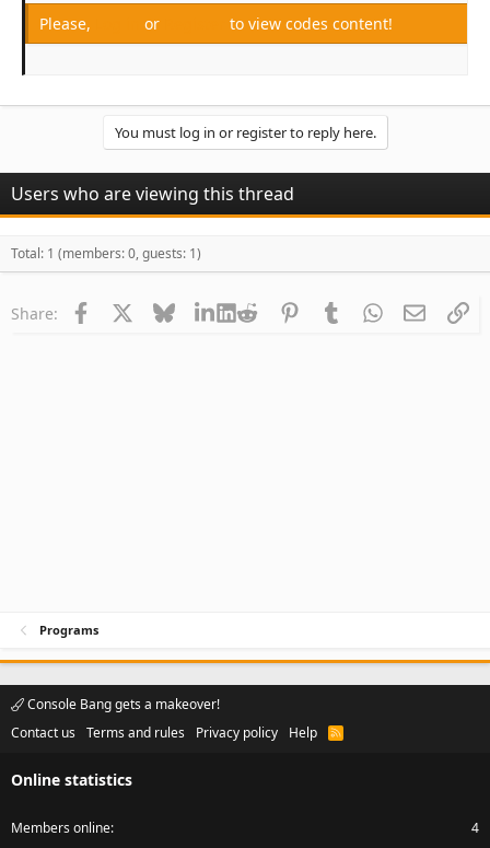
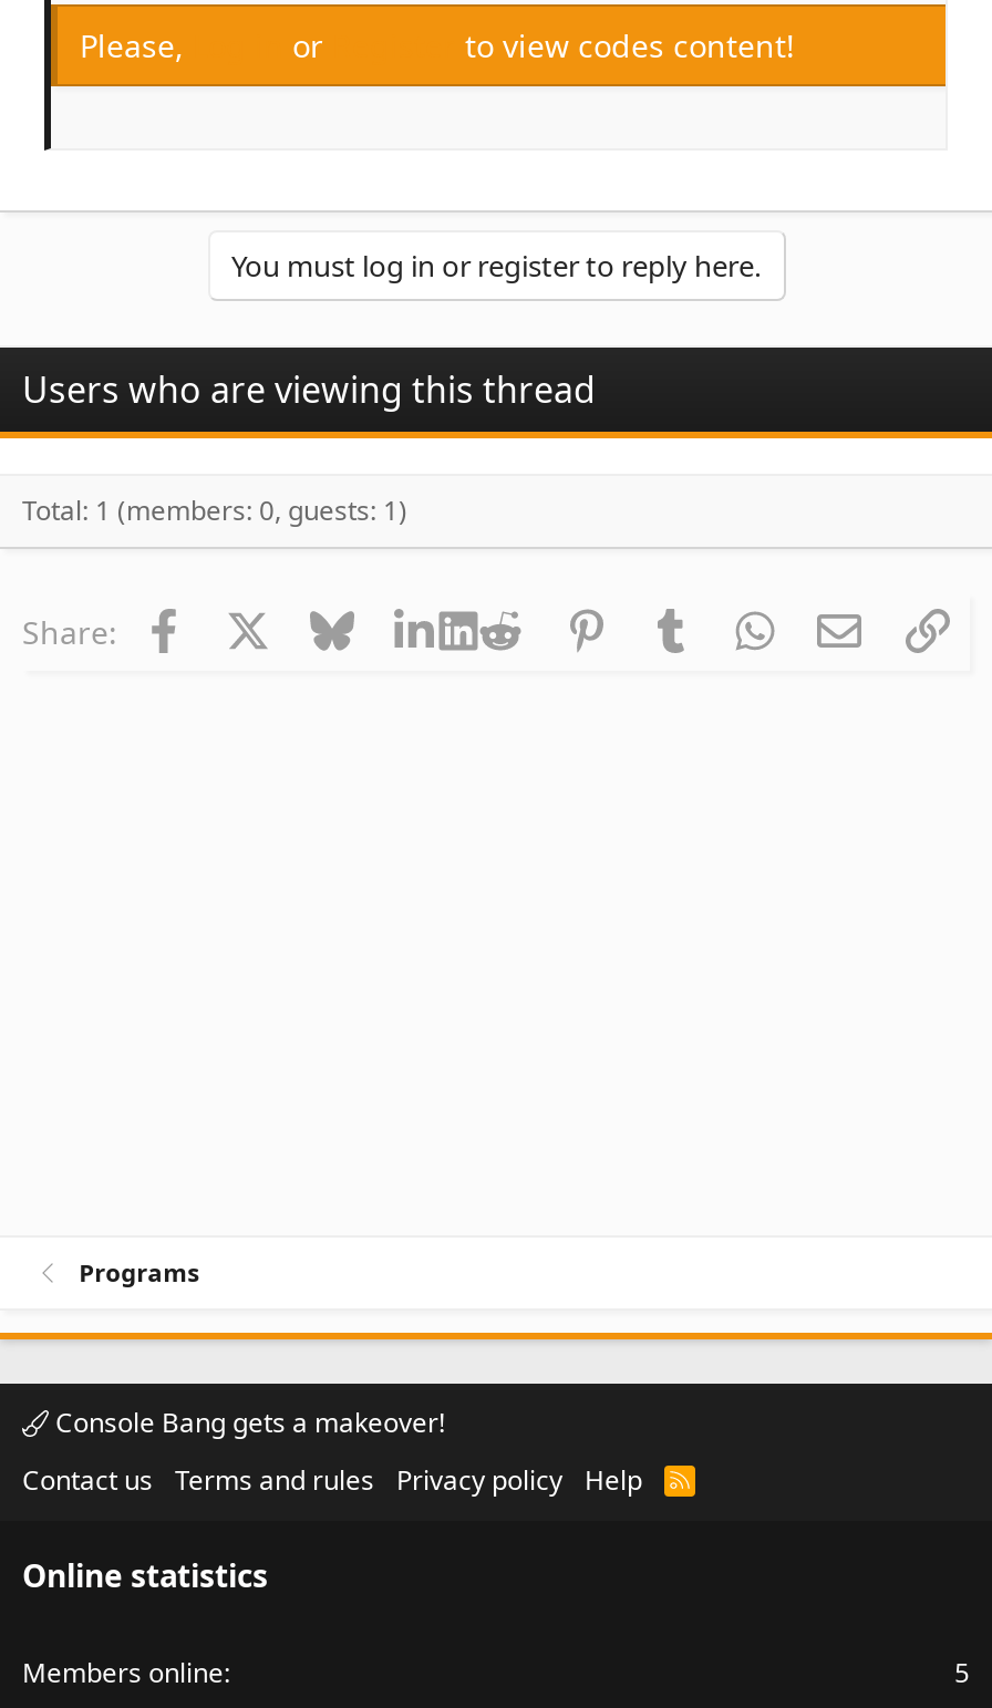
[471,819,479,837] 4 -> [954,1654,970,1692] 5

